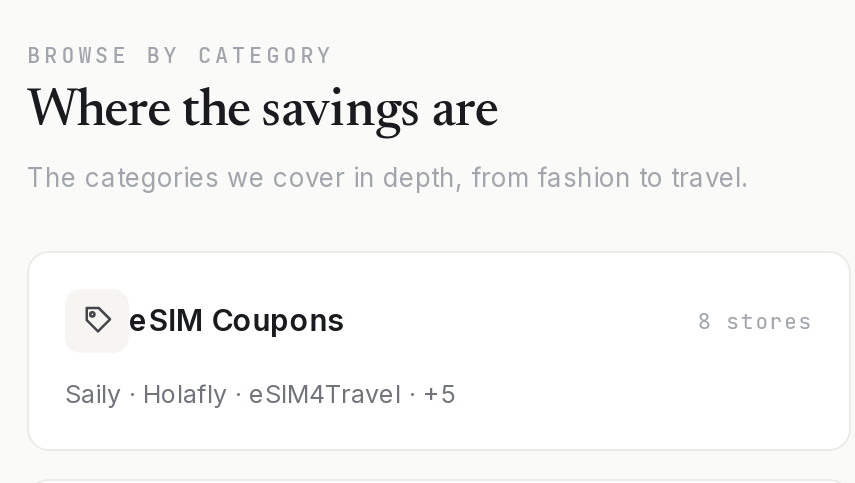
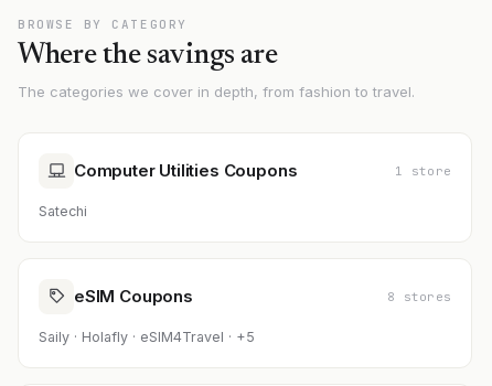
none -> [39,159,451,219] Computer Utilities Coupons | 1 store | Satechi

